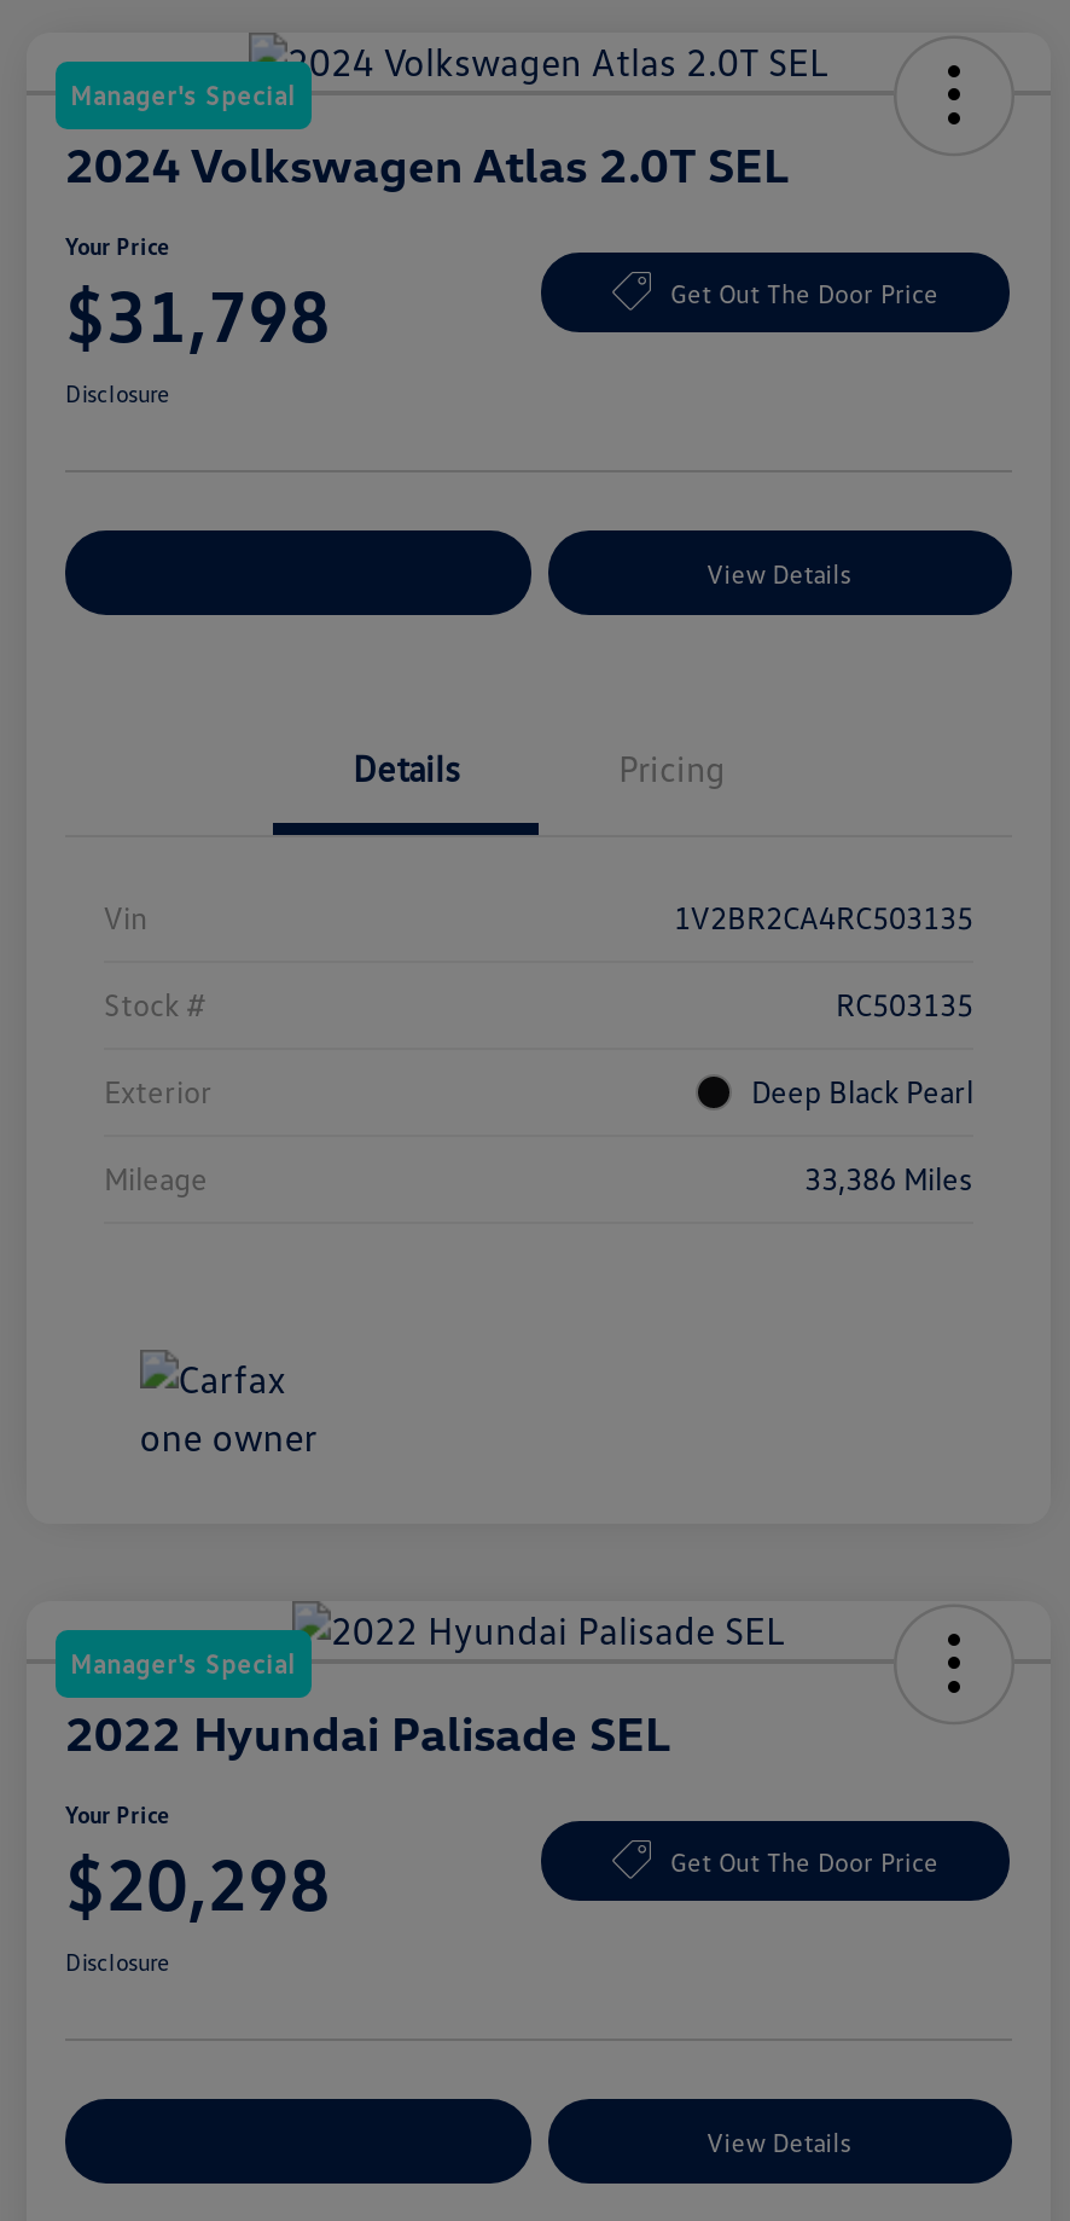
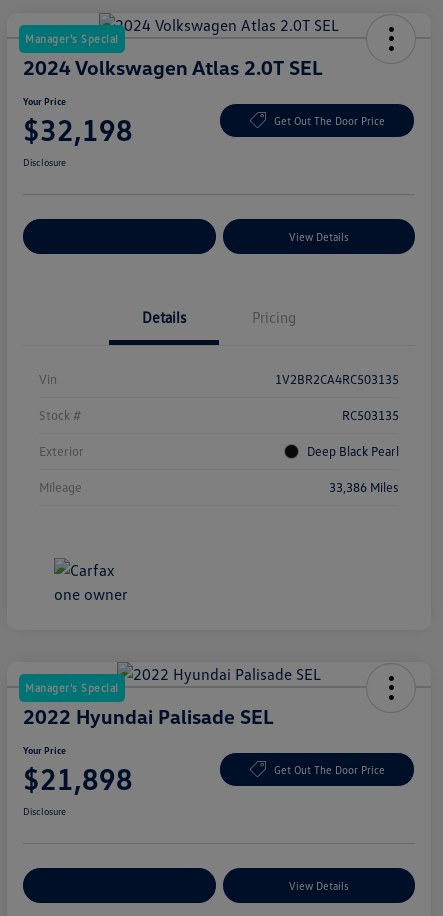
[65,270,331,359] $31,798 -> [23,111,133,148] $32,198
[65,1838,331,1928] $20,298 -> [23,760,133,797] $21,898

